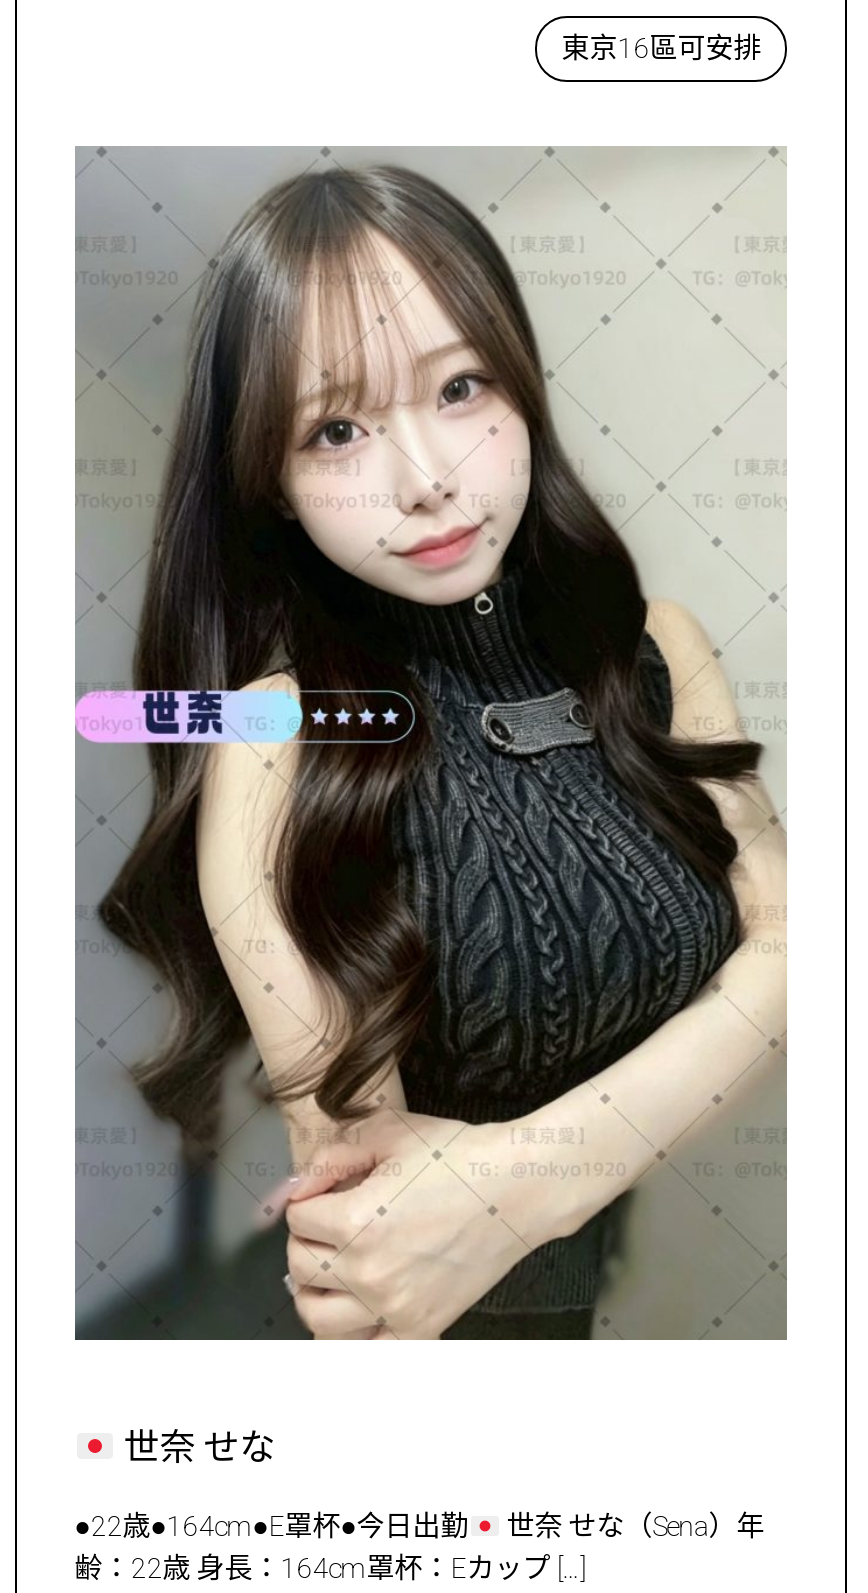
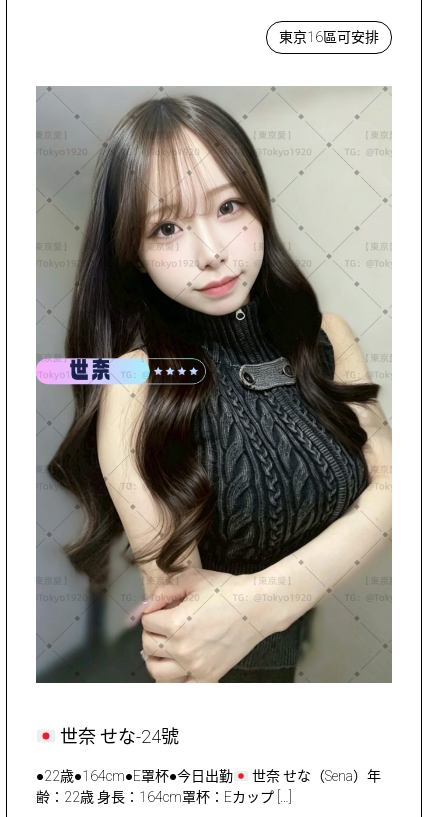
[116,1427,276,1469] 世奈 せな -> [56,726,179,747] 世奈 せな-24號

